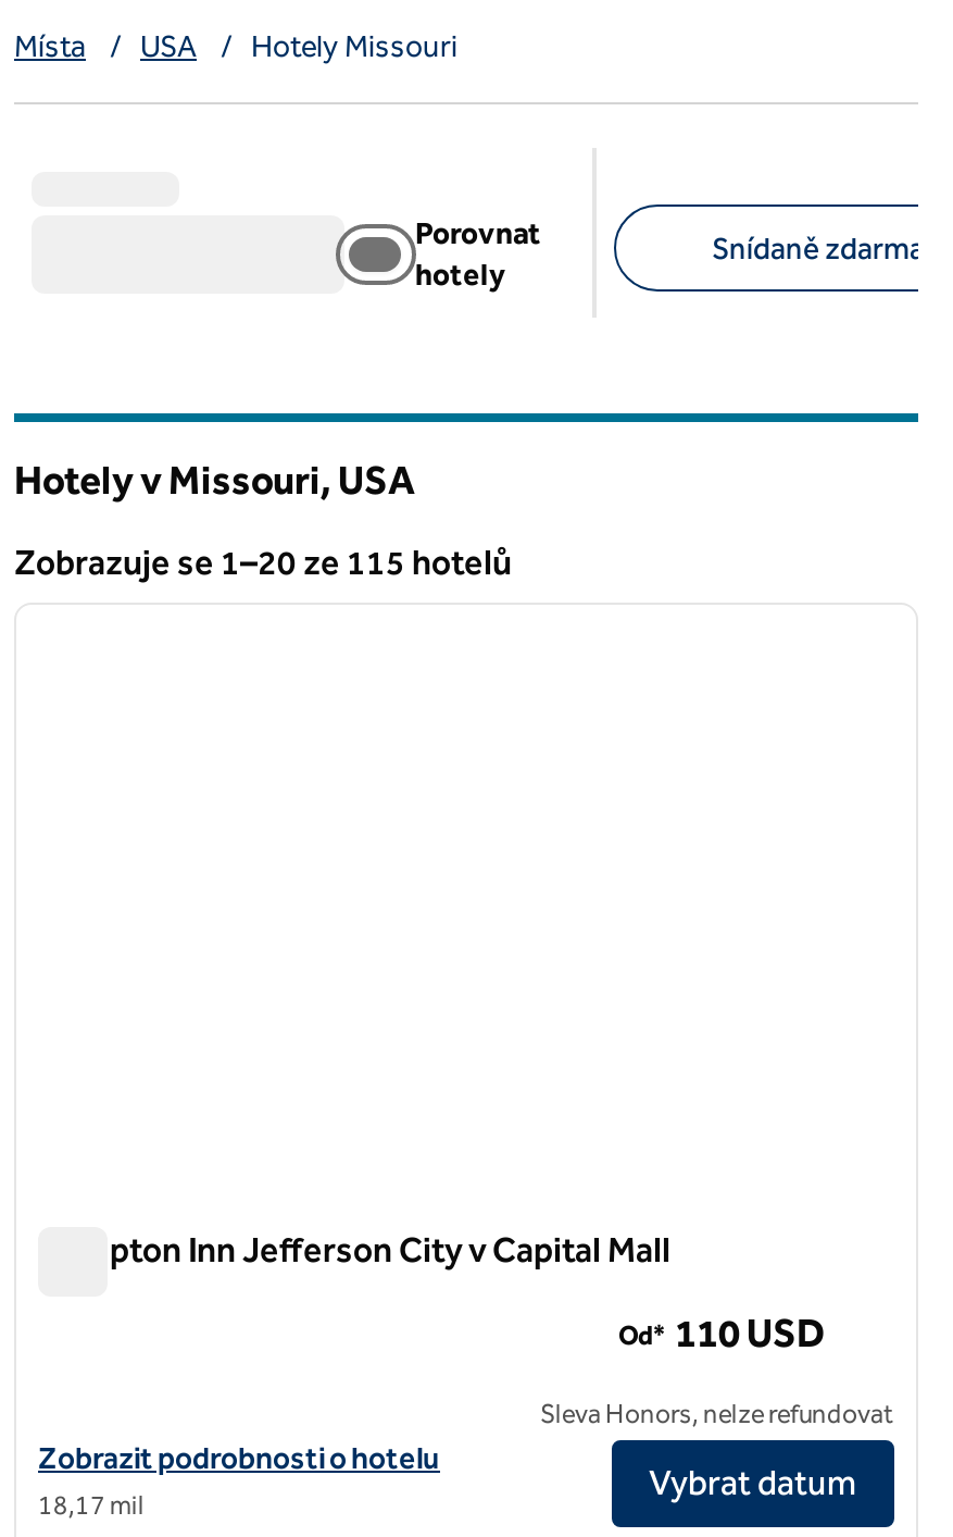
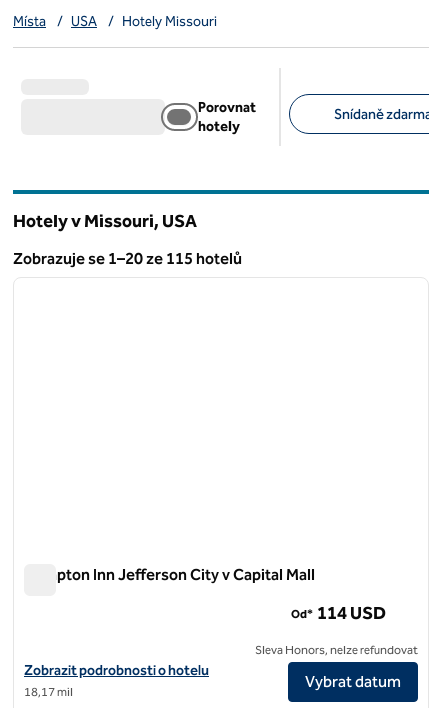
[618,1311,825,1359] Od* 110 USD -> [291,602,386,624] Od* 114 USD

